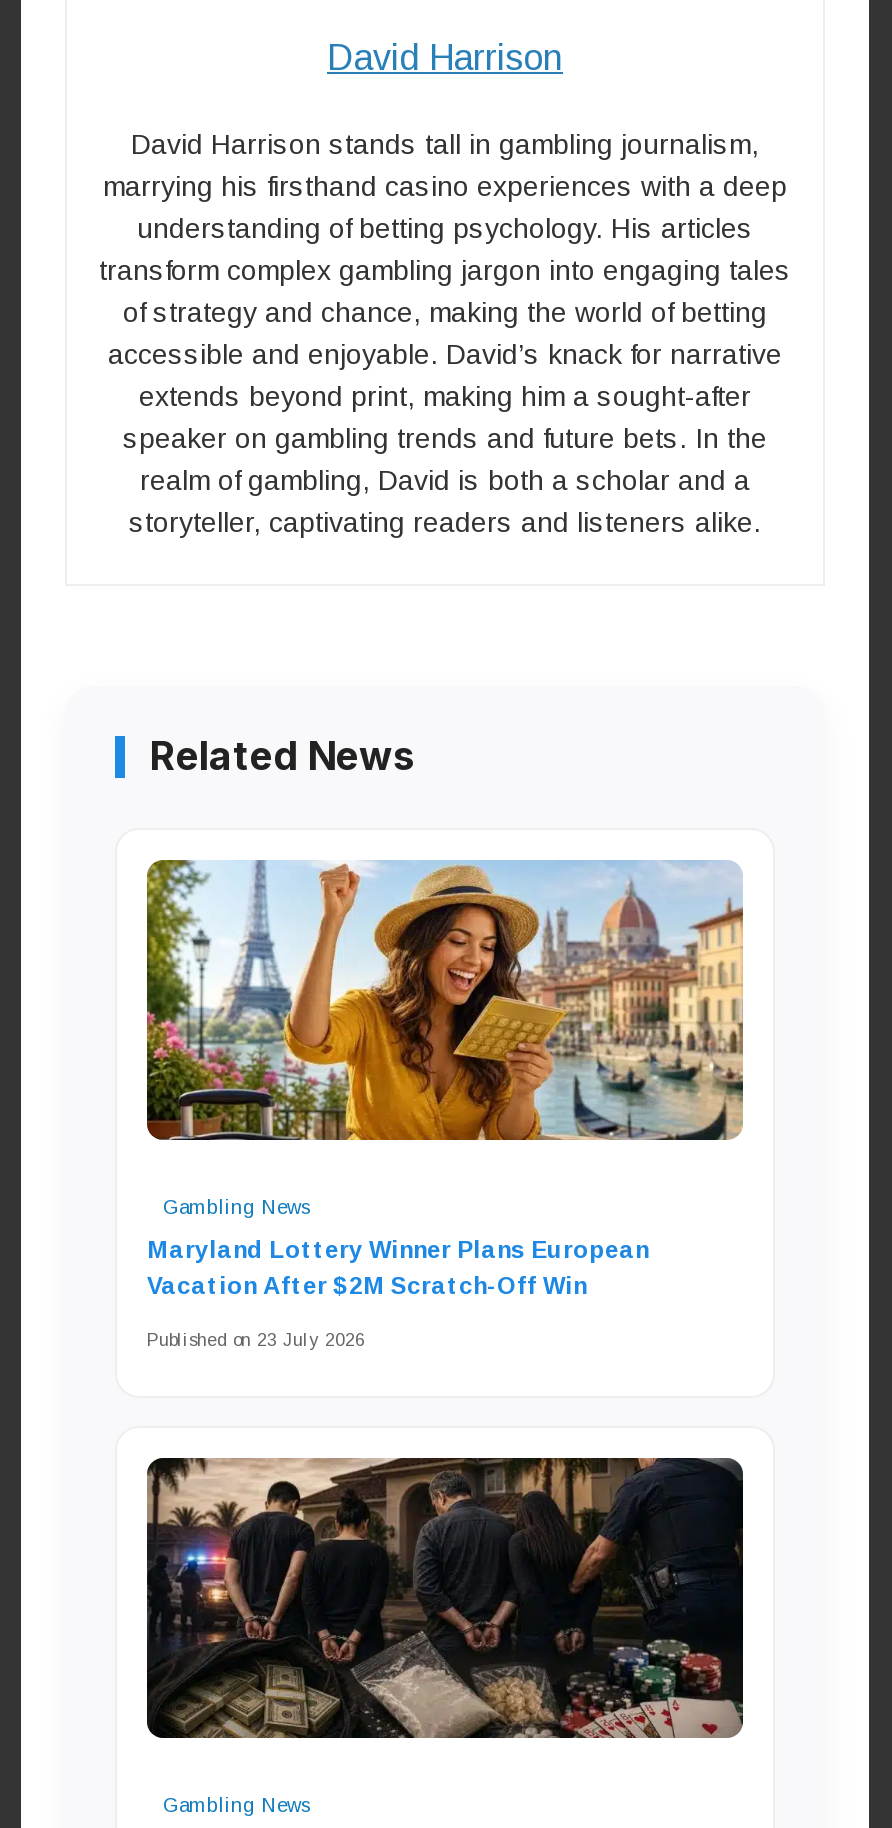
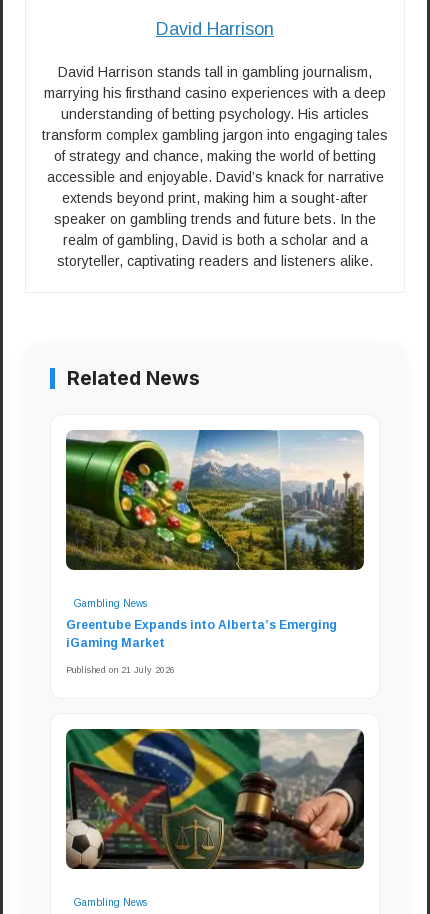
[145,860,745,1142] [image] -> [65,430,364,571] [image]
[147,1236,649,1300] Maryland Lottery Winner Plans European | Vacation After $2M Scratch-Off Win -> [66,618,337,650] Greentube Expands into Alberta’s Emerging | iGaming Market
[147,1330,365,1350] Published on 23 July 2026 -> [66,665,175,675] Published on 21 July 2026
[145,1456,741,1740] [image] -> [65,728,364,870] [image]

